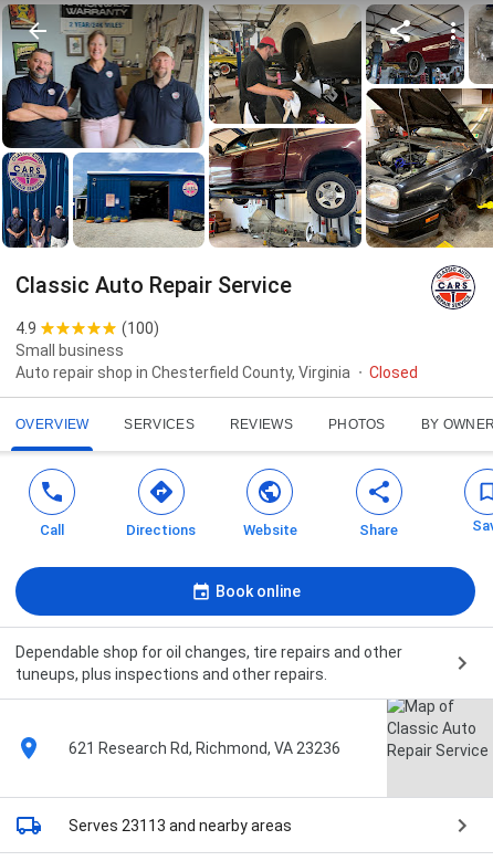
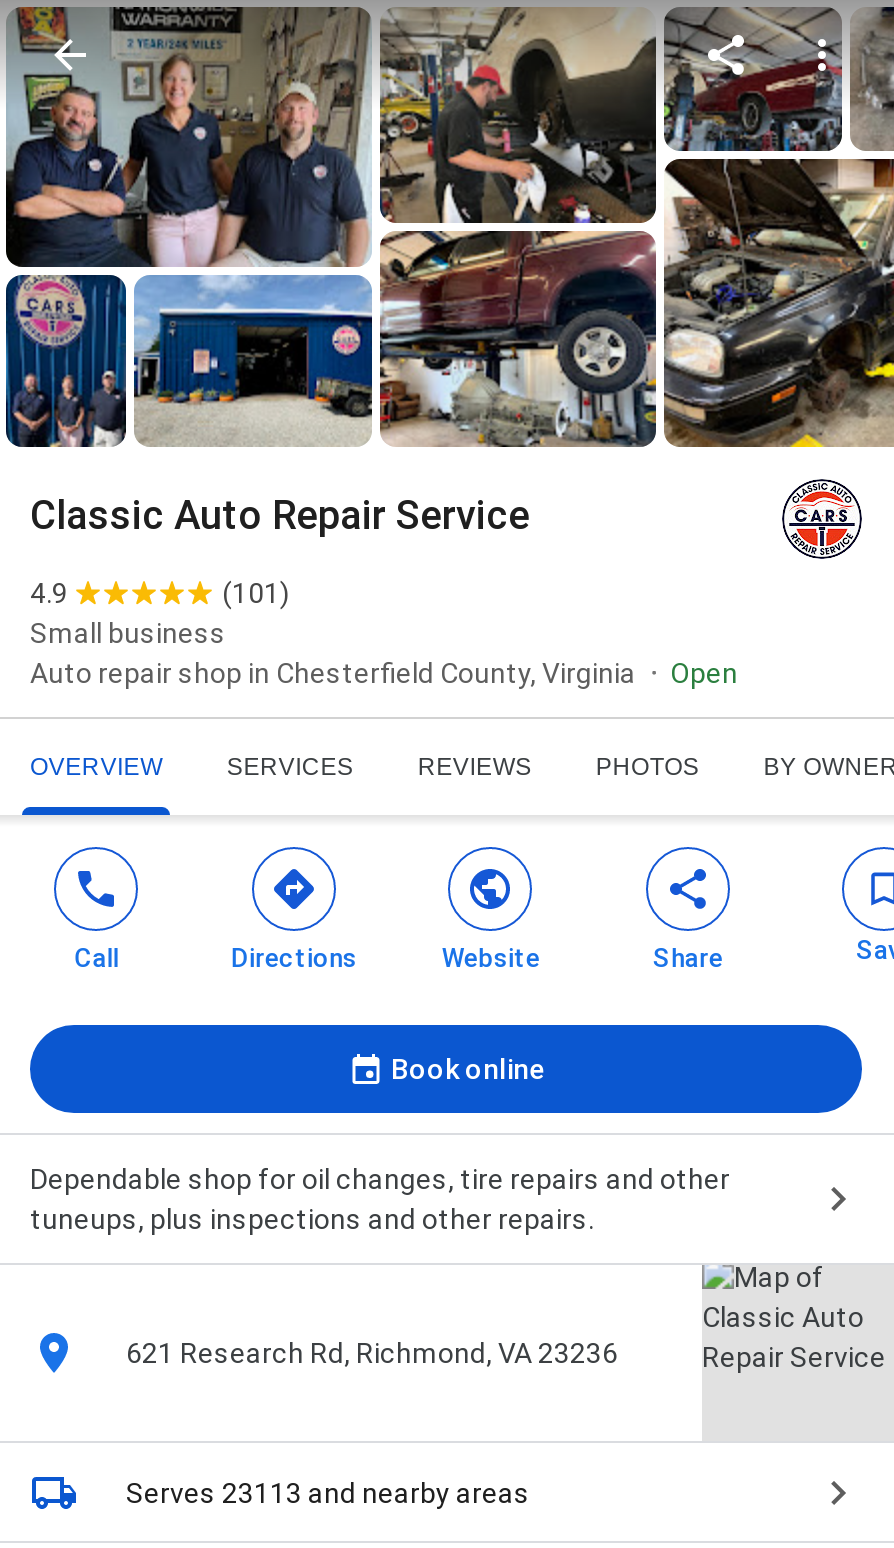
[122,320,159,337] (100) -> [222,577,290,609] (101)
[369,364,418,382] Closed -> [670,657,738,689] Open

